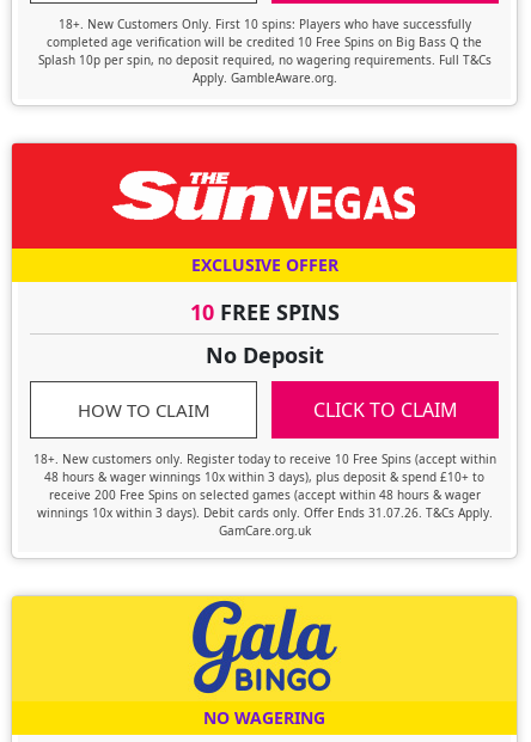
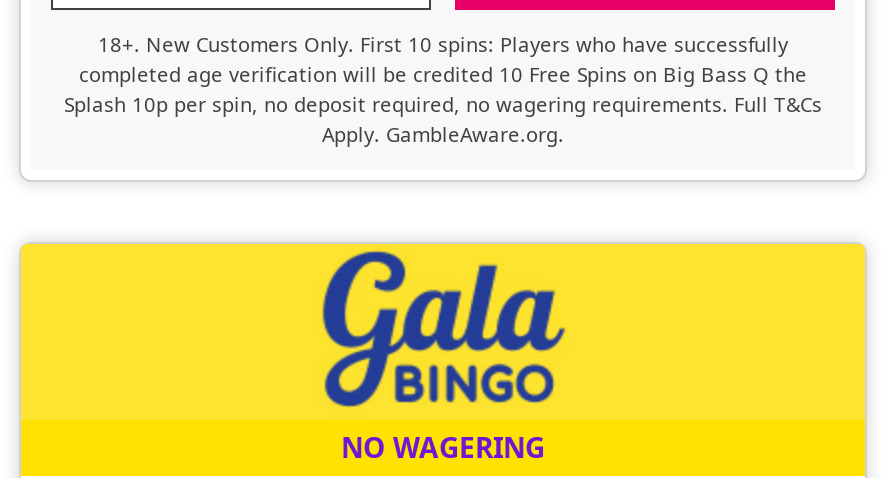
[11,142,518,539] [image] | EXCLUSIVE OFFER | 10 FREE SPINS | No Deposit | CLICK TO CLAIM | HOW TO CLAIM | 18+. New customers only. Register today to receive 10 Free Spins (accept within | 48 hours & wager winnings 10x within 3 days), plus deposit & spend £10+ to | receive 200 Free Spins on selected games (accept within 48 hours & wager | winnings 10x within 3 days). Debit cards only. Offer Ends 31.07.26. T&Cs Apply. | GamCare.org.uk -> none

